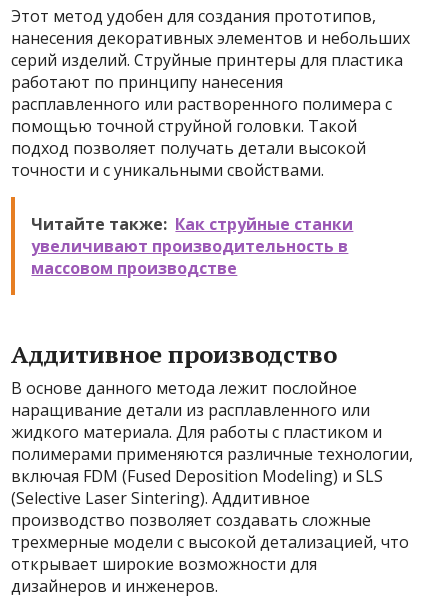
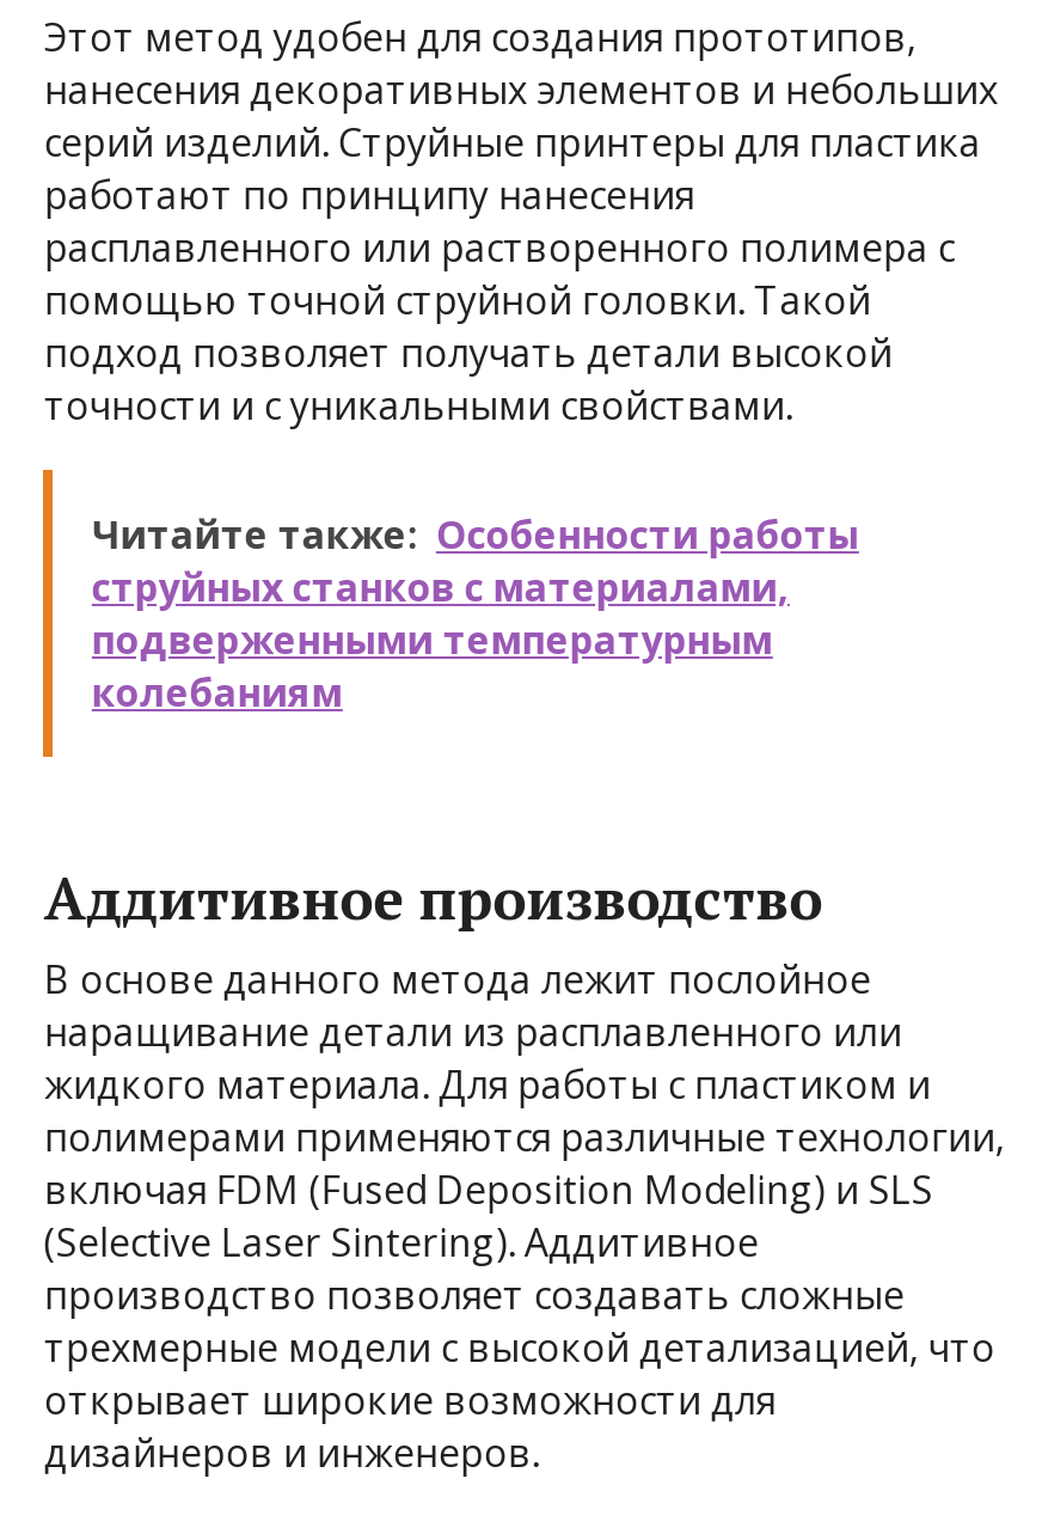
[31,213,353,279] Читайте также: Как струйные станки | увеличивают производительность в | массовом производстве -> [92,508,859,719] Читайте также: Особенности работы | струйных станков с материалами, | подверженными температурным | колебаниям

